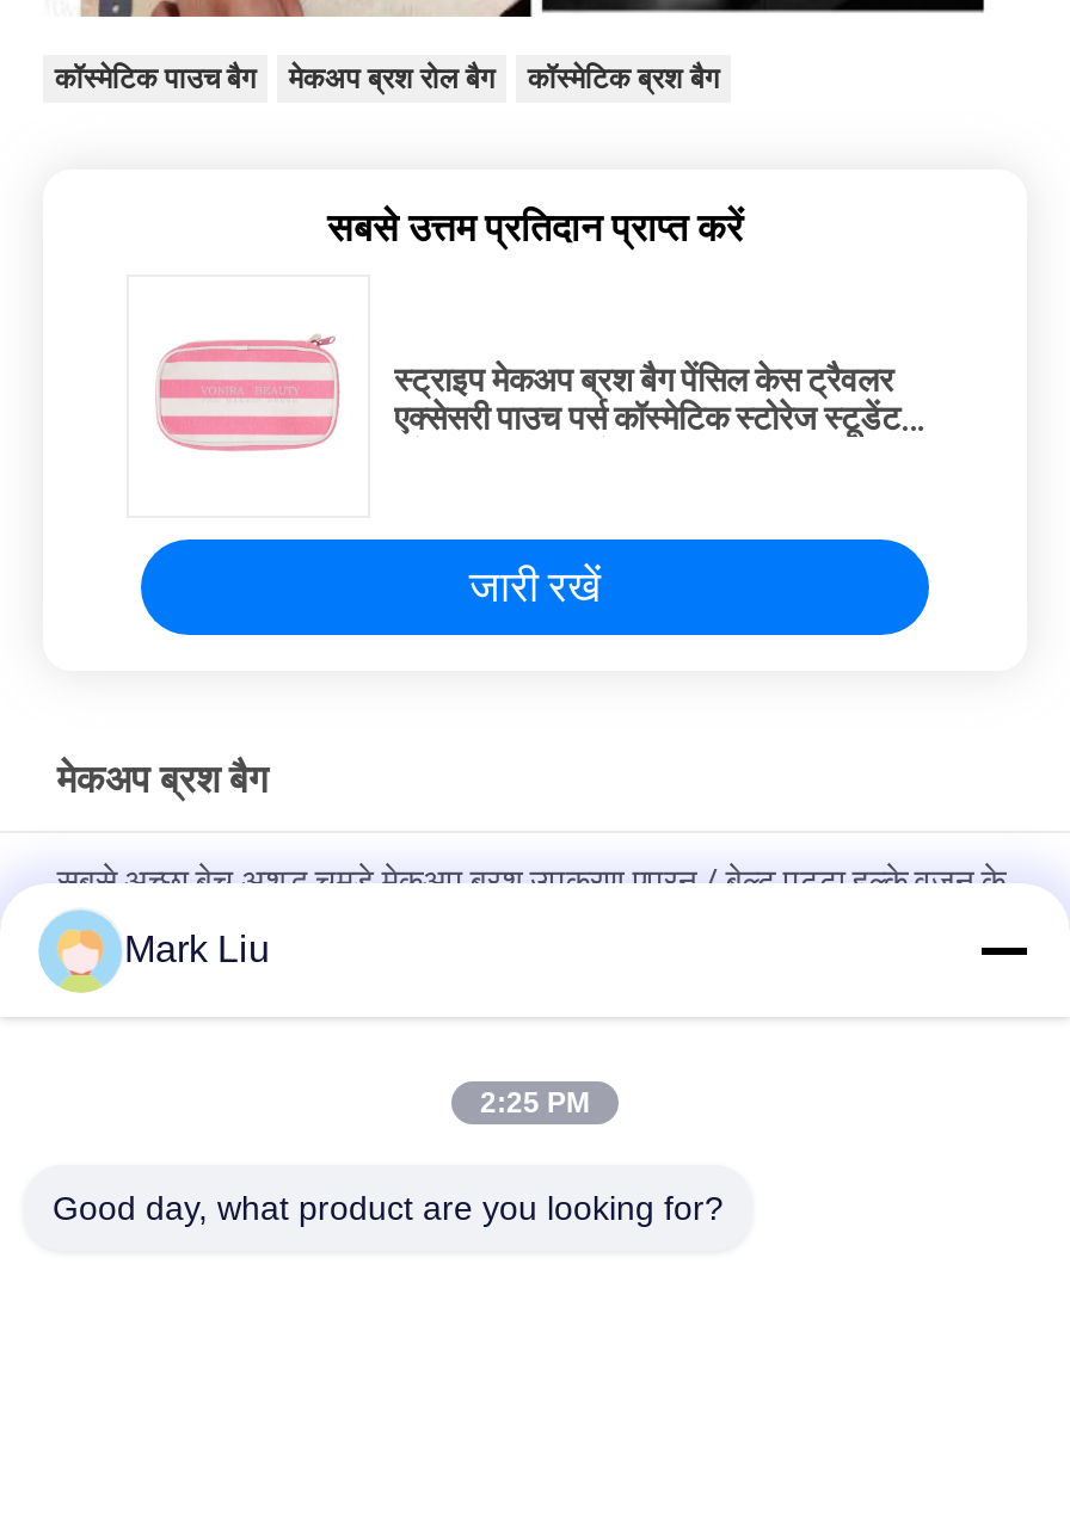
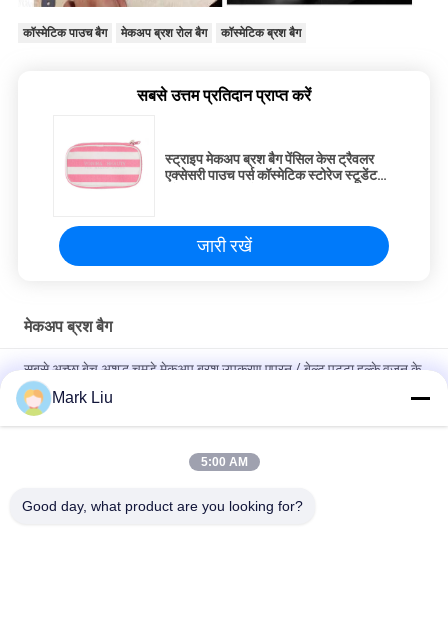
[480,1086,590,1120] 2:25 PM -> [200,455,247,469] 5:00 AM

